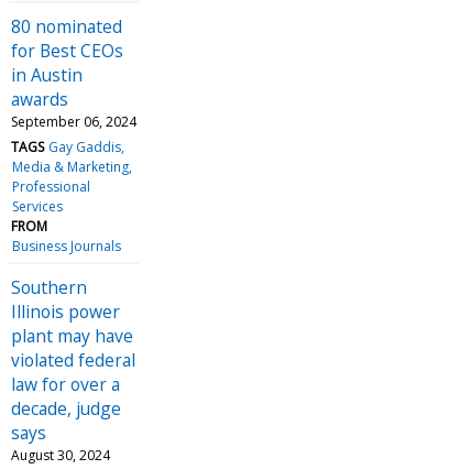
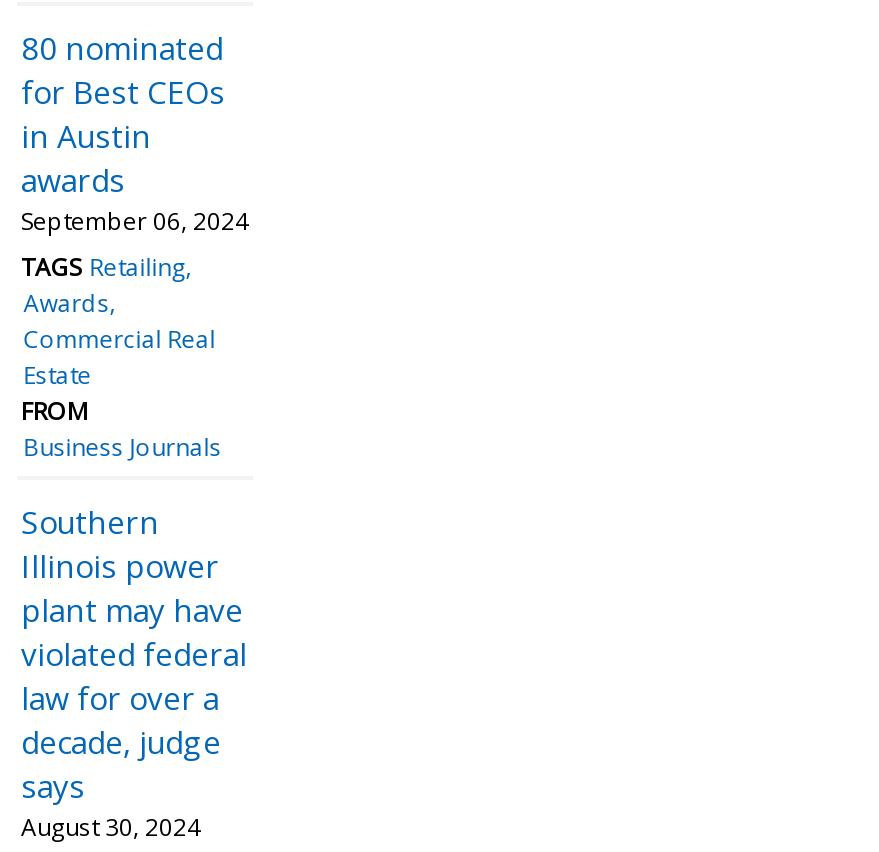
[11,137,129,216] TAGS Gay Gaddis | Media & Marketing | Professional | Services -> [21,250,215,392] TAGS Retailing | Awards | Commercial Real | Estate

